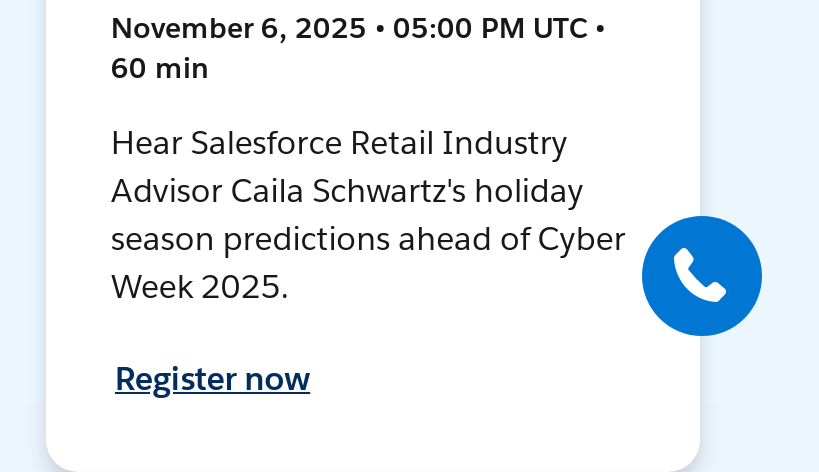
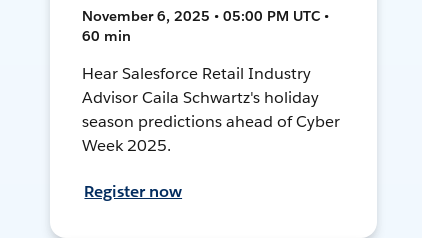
[640,214,764,338] [image] -> none

